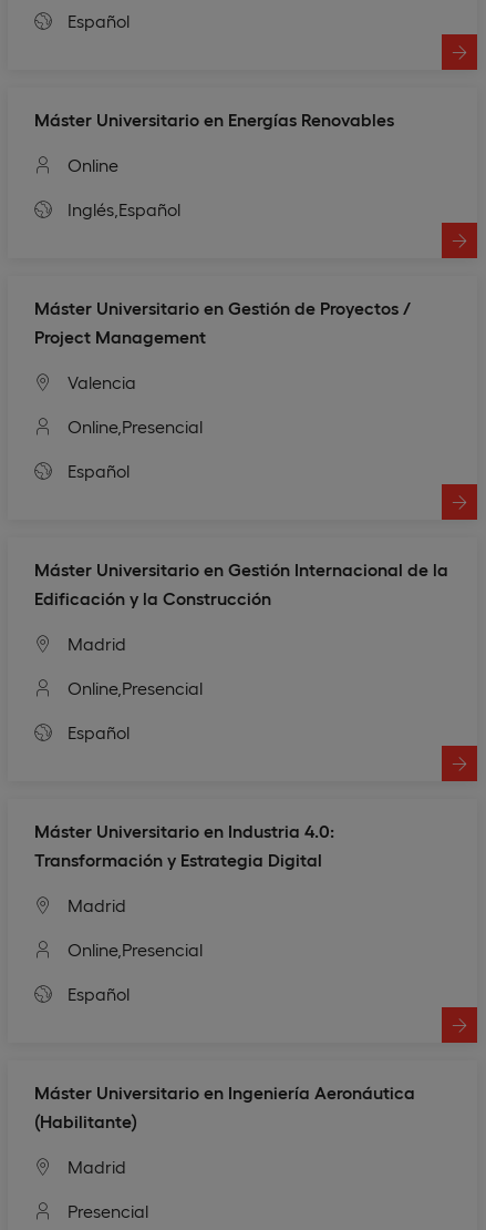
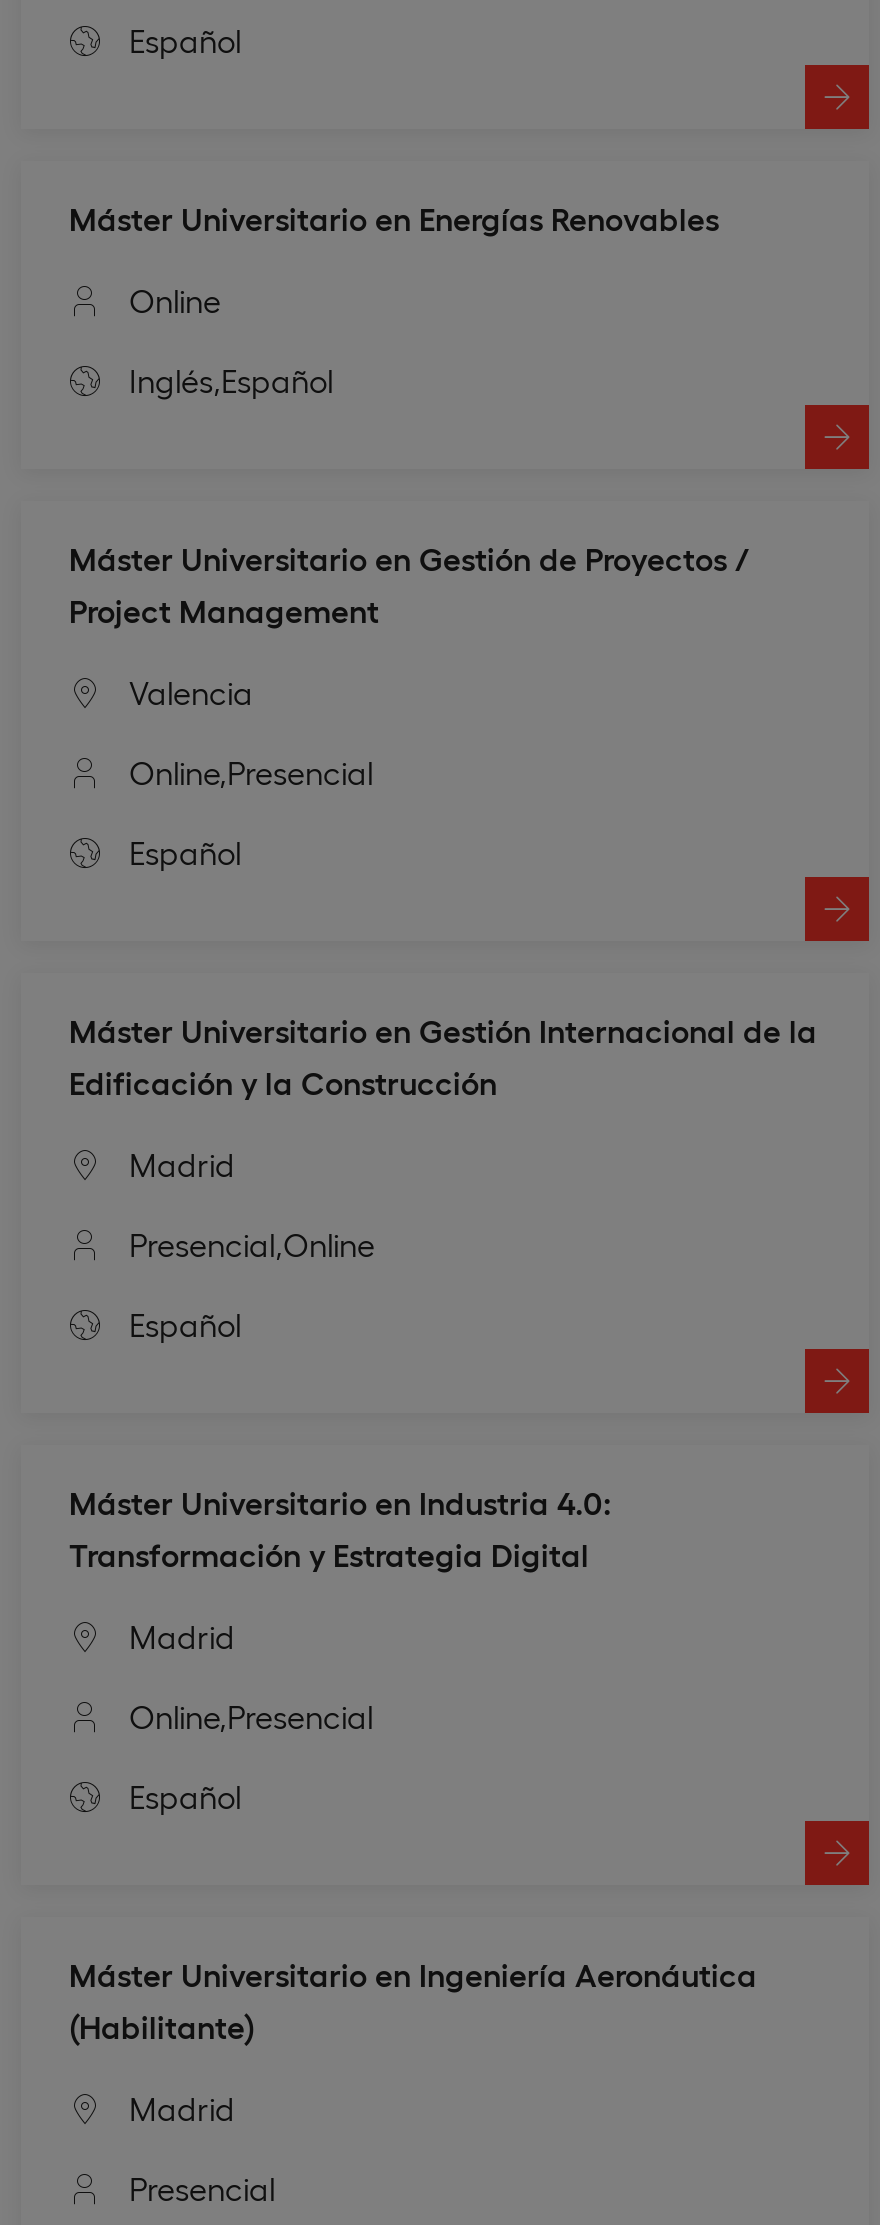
[68,676,203,698] Online,Presencial -> [129,1224,375,1262] Presencial,Online

